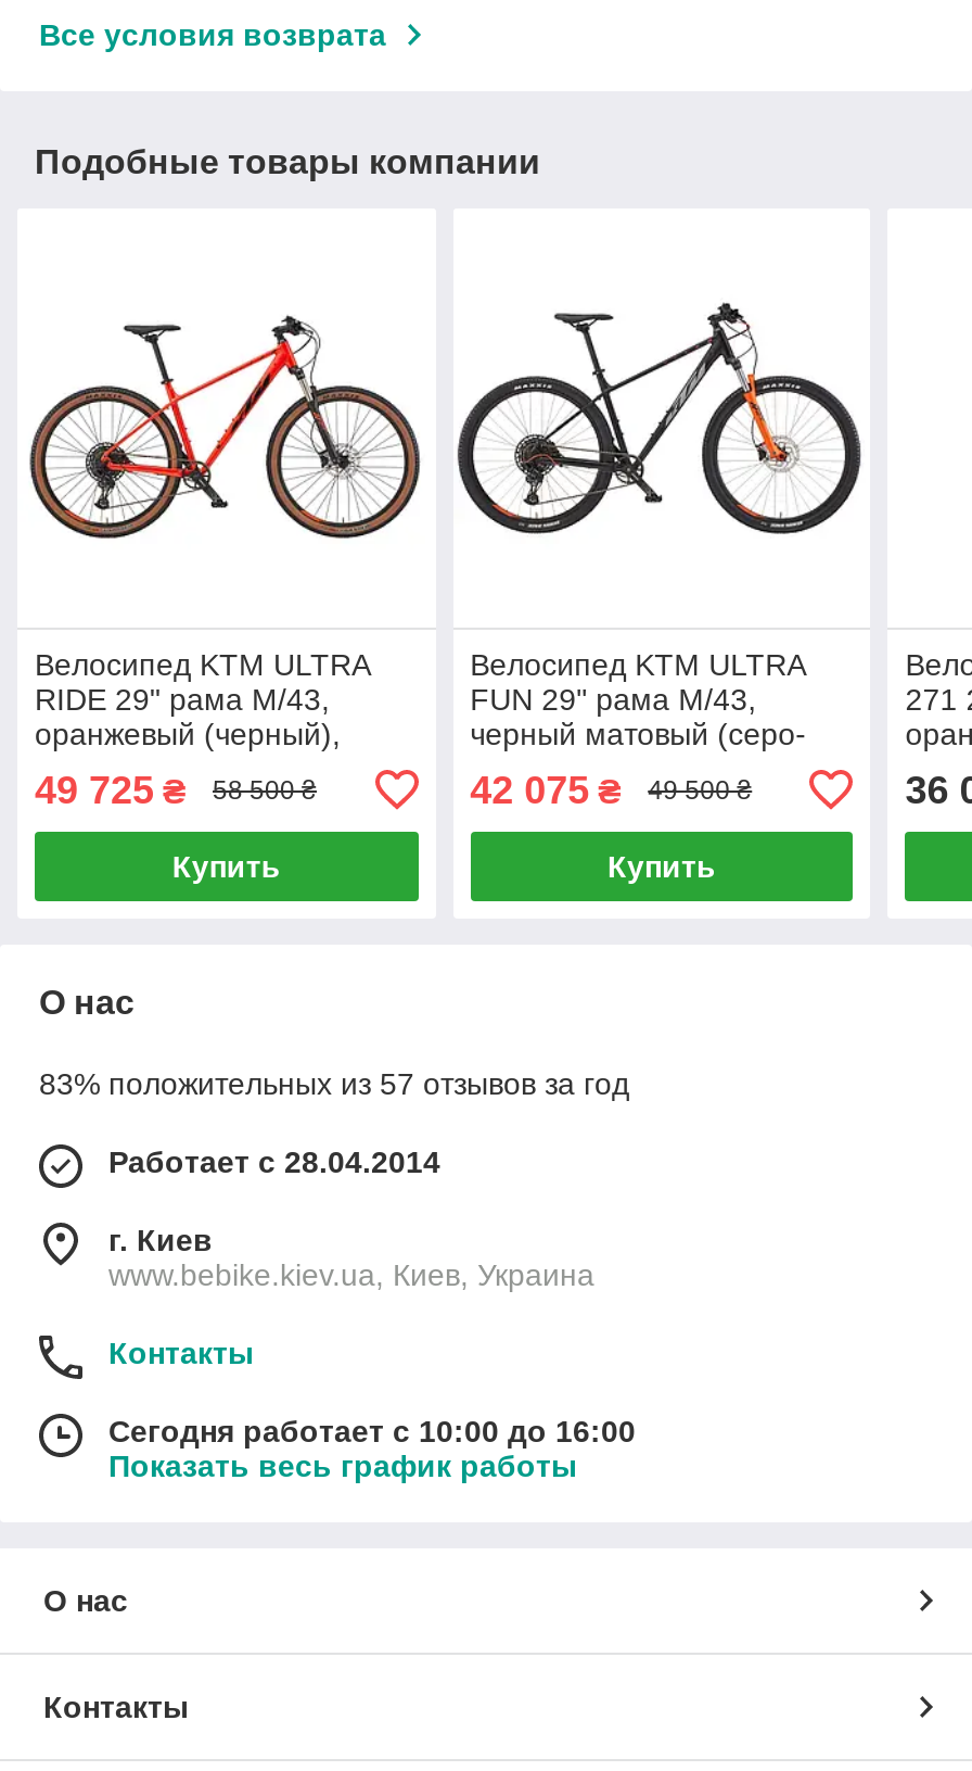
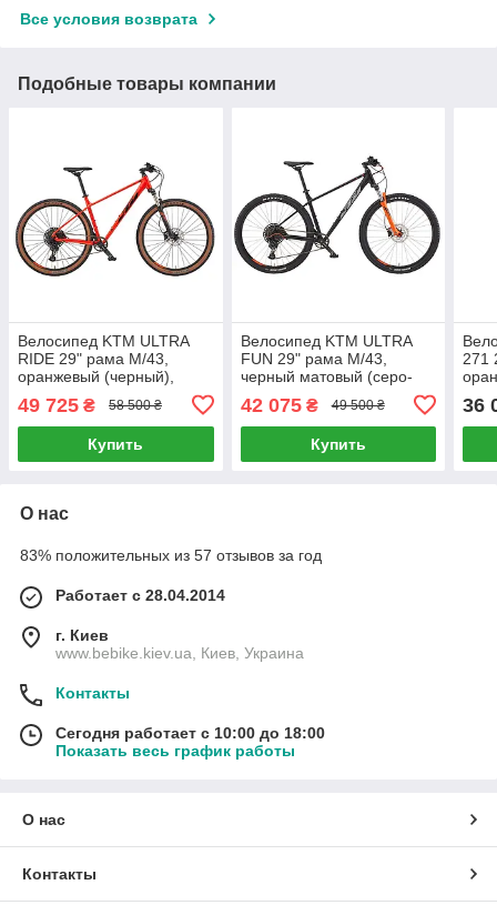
[108,1413,636,1448] Сегодня работает с 10:00 до 16:00 -> [55,724,325,742] Сегодня работает с 10:00 до 18:00

